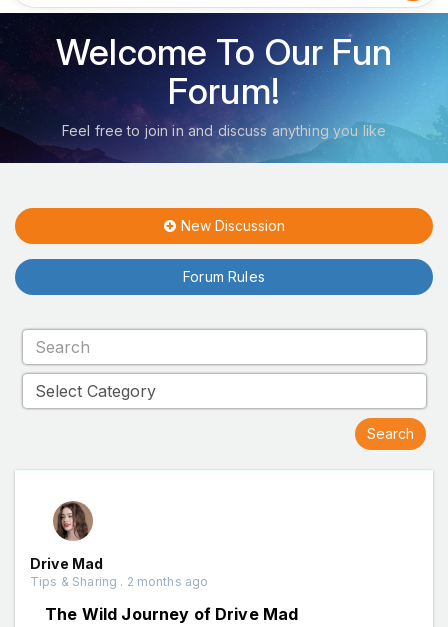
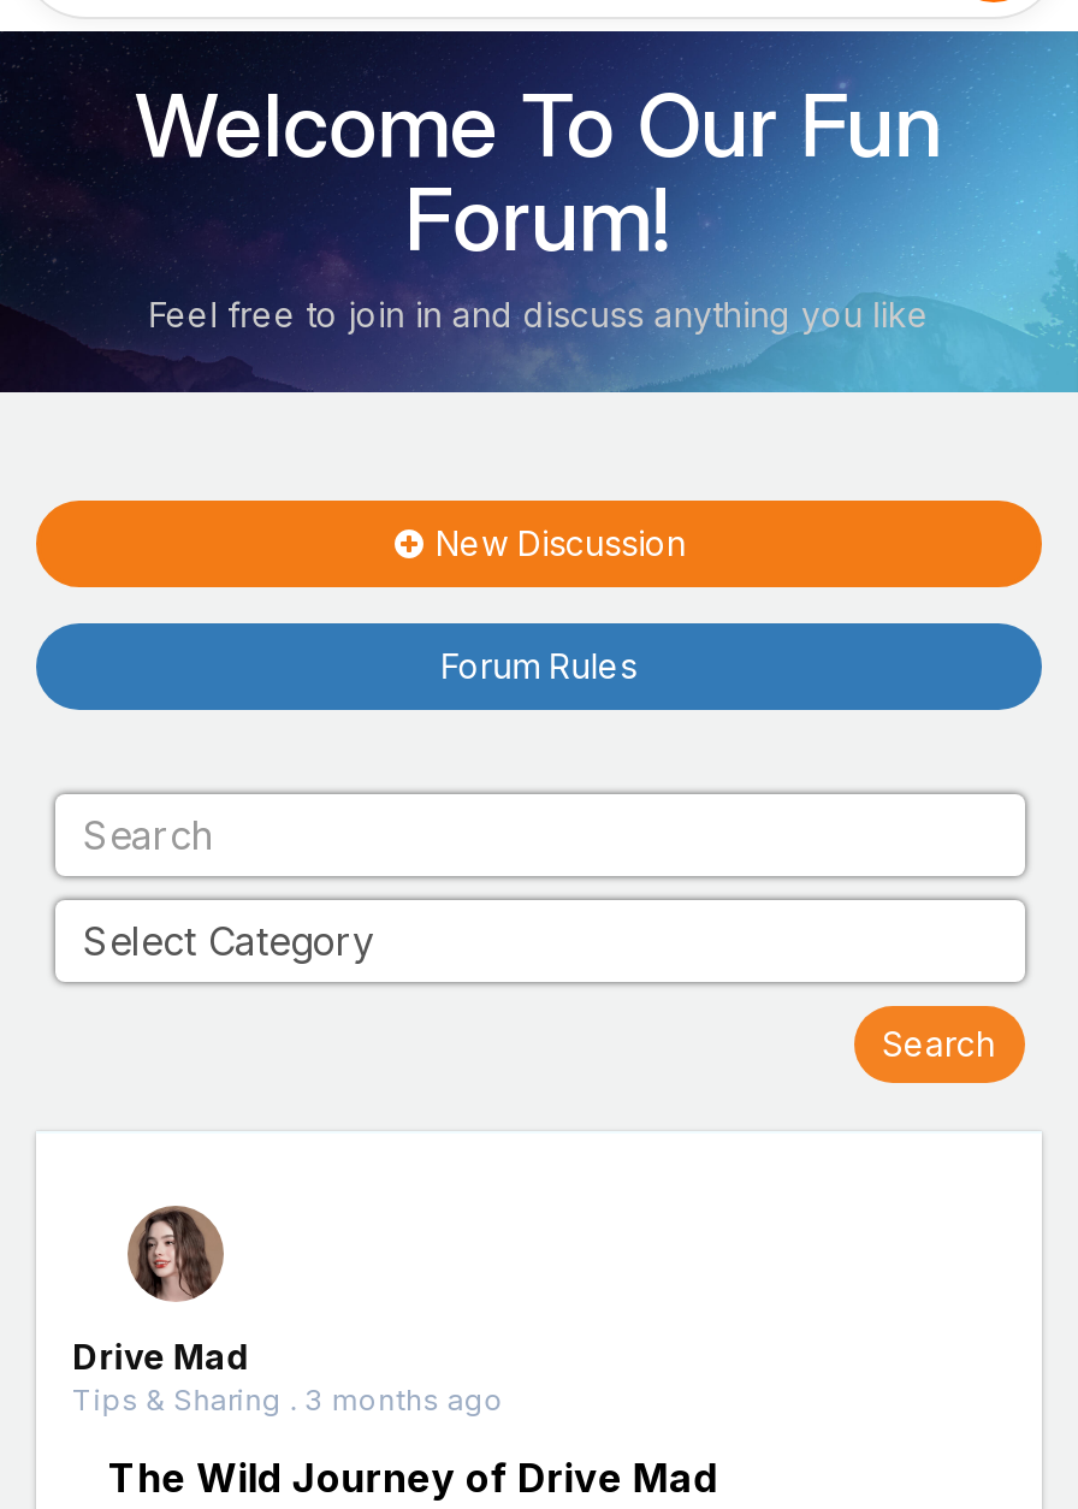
[30,574,208,589] Tips & Sharing . 2 months ago -> [72,1381,504,1417] Tips & Sharing . 3 months ago

